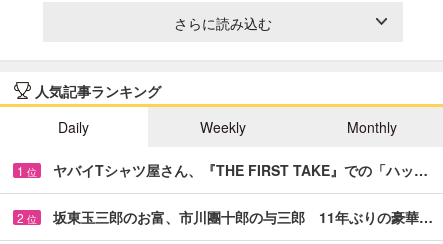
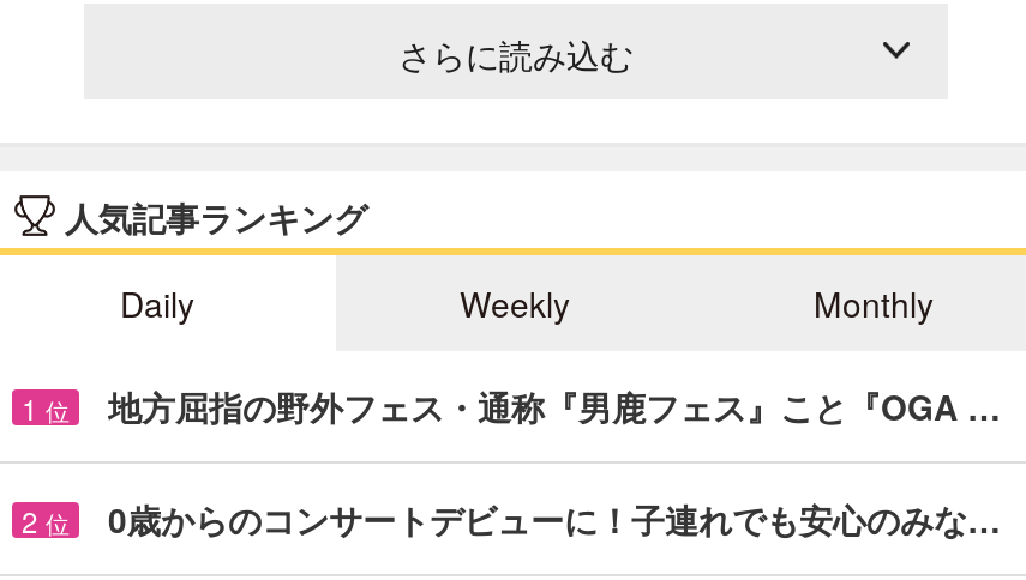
[53,160,428,180] ヤバイTシャツ屋さん、『THE FIRST TAKE』での「ハッ… -> [108,382,1001,430] 地方屈指の野外フェス・通称『男鹿フェス』こと『OGA …
[53,207,433,227] 坂東玉三郎のお富、市川團十郎の与三郎 11年ぶりの豪華… -> [108,494,1001,542] 0歳からのコンサートデビューに！子連れでも安心のみな…

